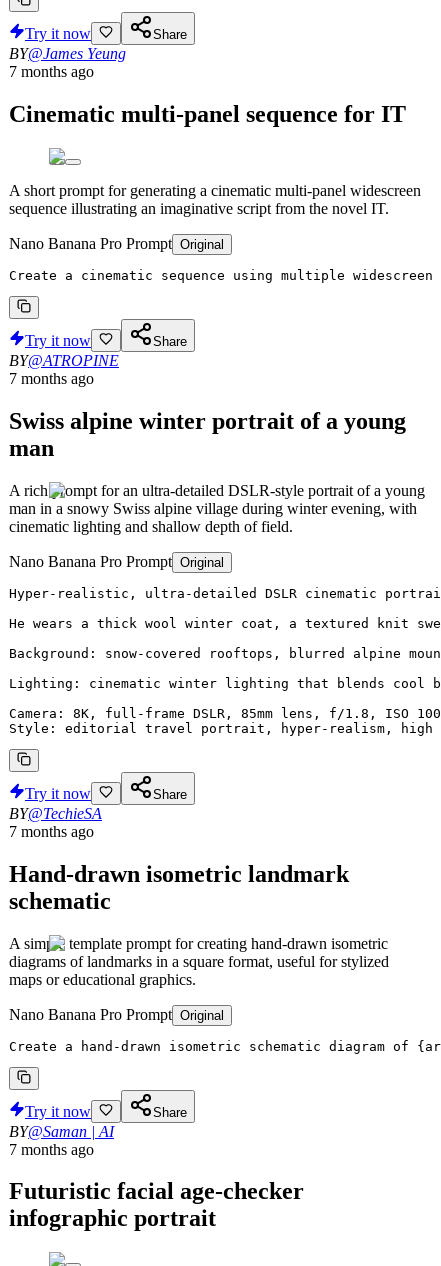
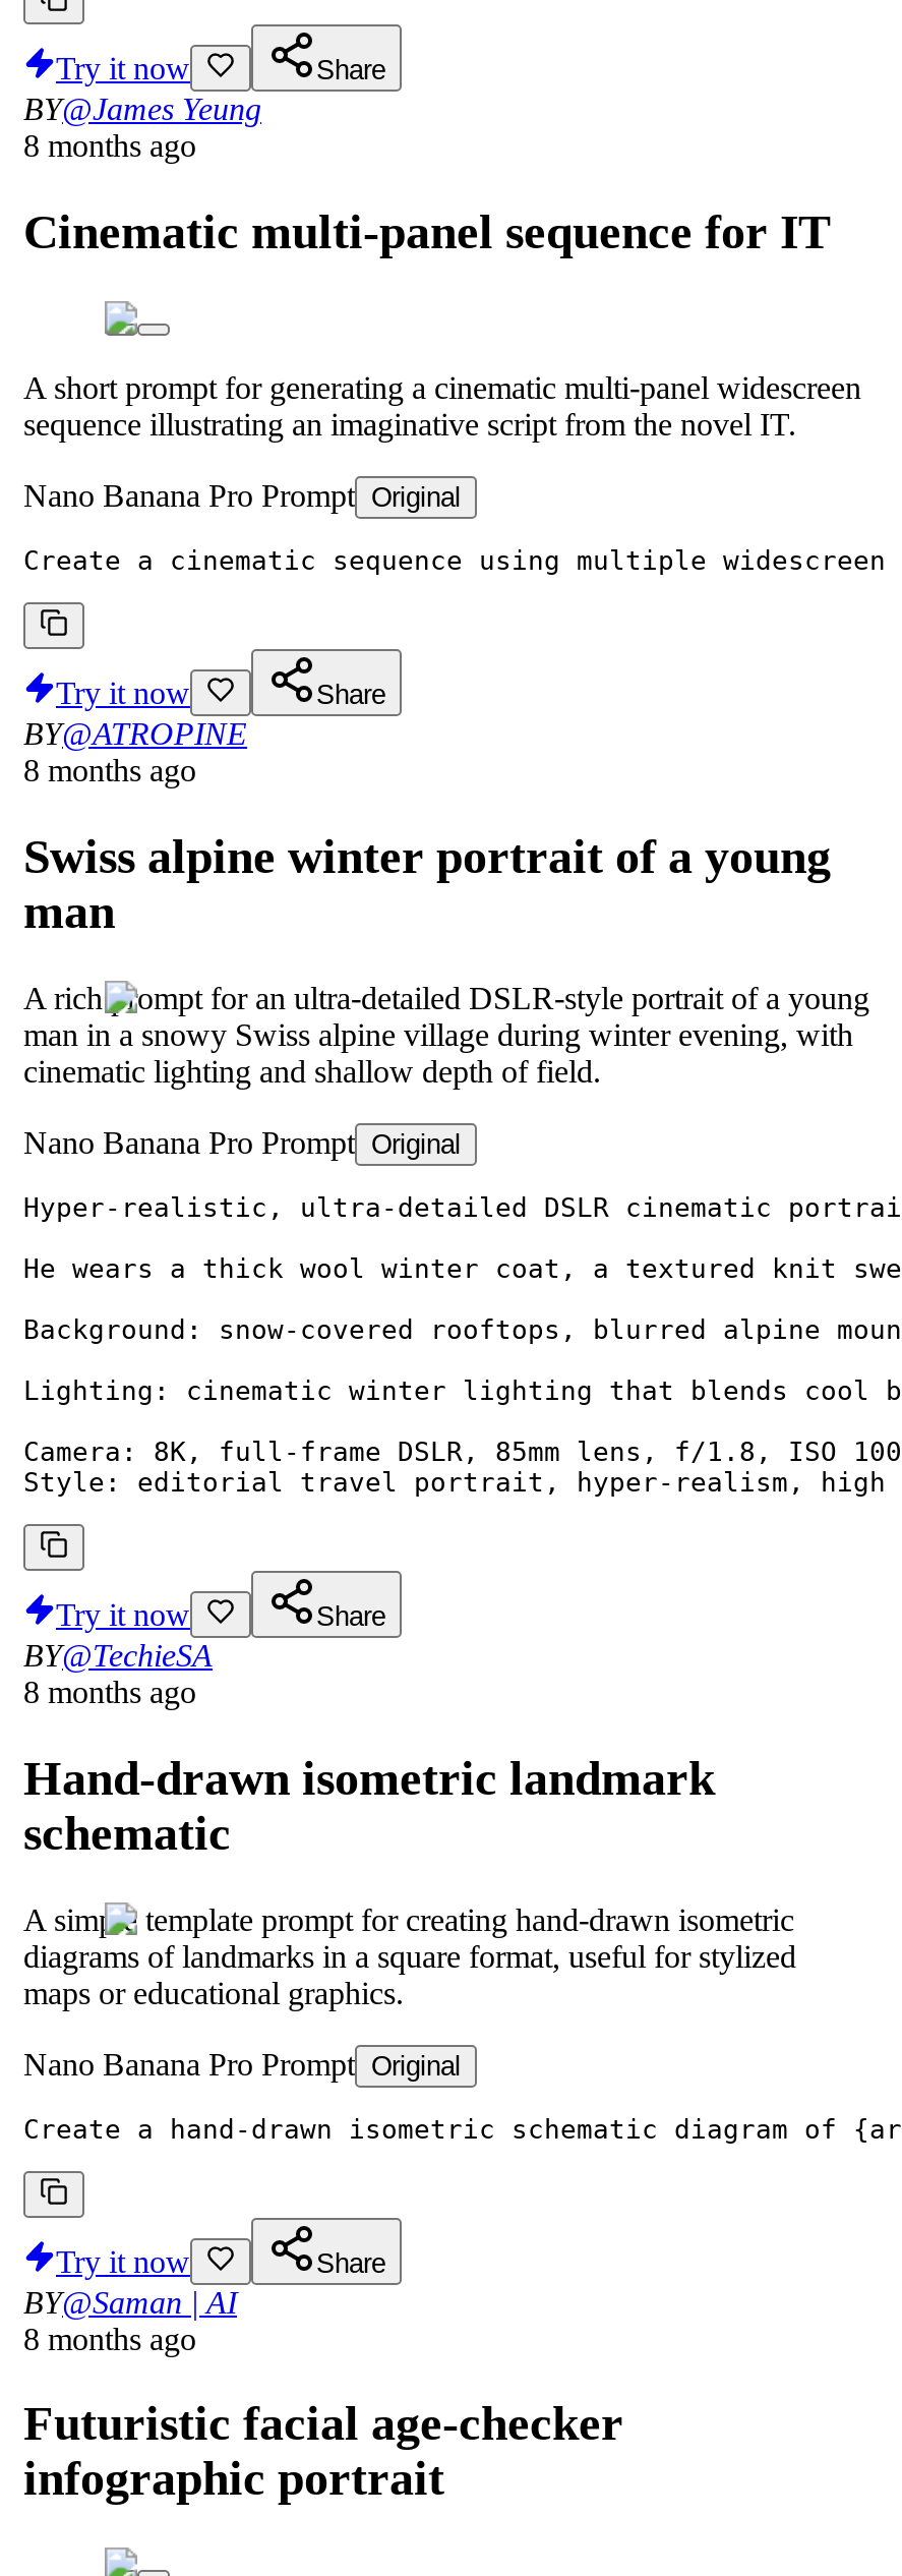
[9,63,94,80] 7 months ago -> [23,128,196,163] 8 months ago
[9,370,94,387] 7 months ago -> [23,753,196,787] 8 months ago
[9,823,94,840] 7 months ago -> [23,1674,196,1709] 8 months ago
[9,1141,94,1158] 7 months ago -> [23,2321,196,2355] 8 months ago

